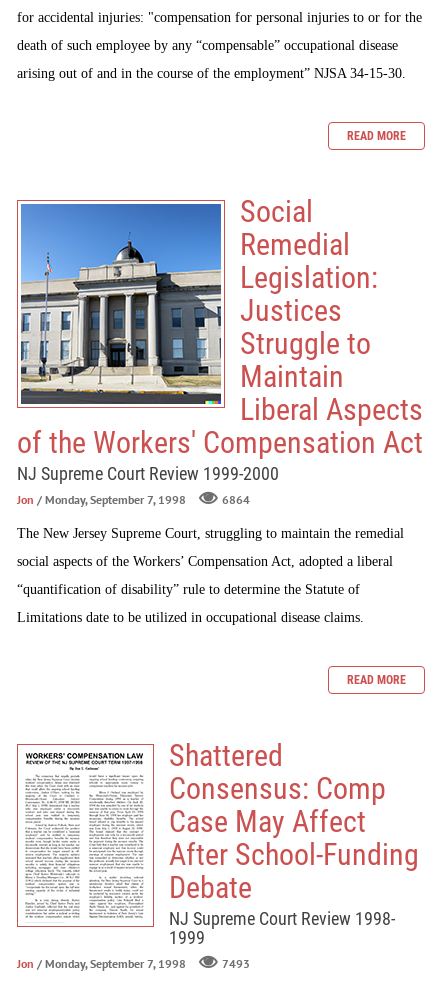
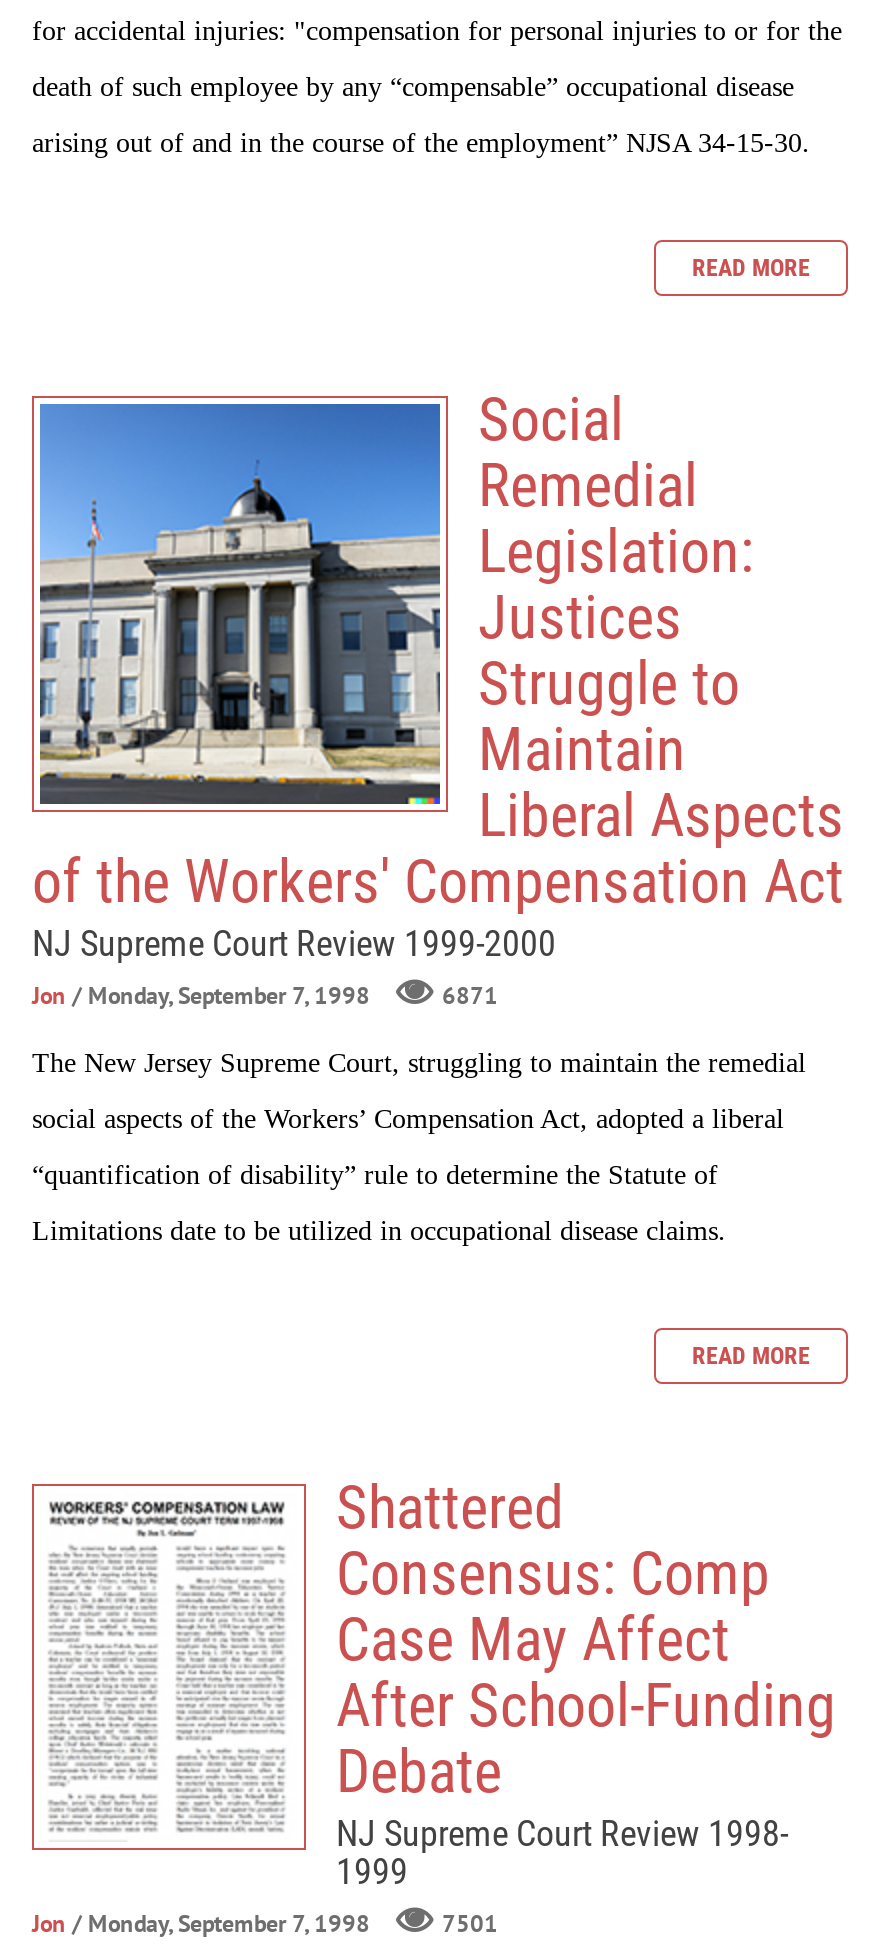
[222,492,250,507] 6864 -> [442,980,498,1010] 6871
[222,956,250,971] 7493 -> [442,1908,498,1938] 7501

